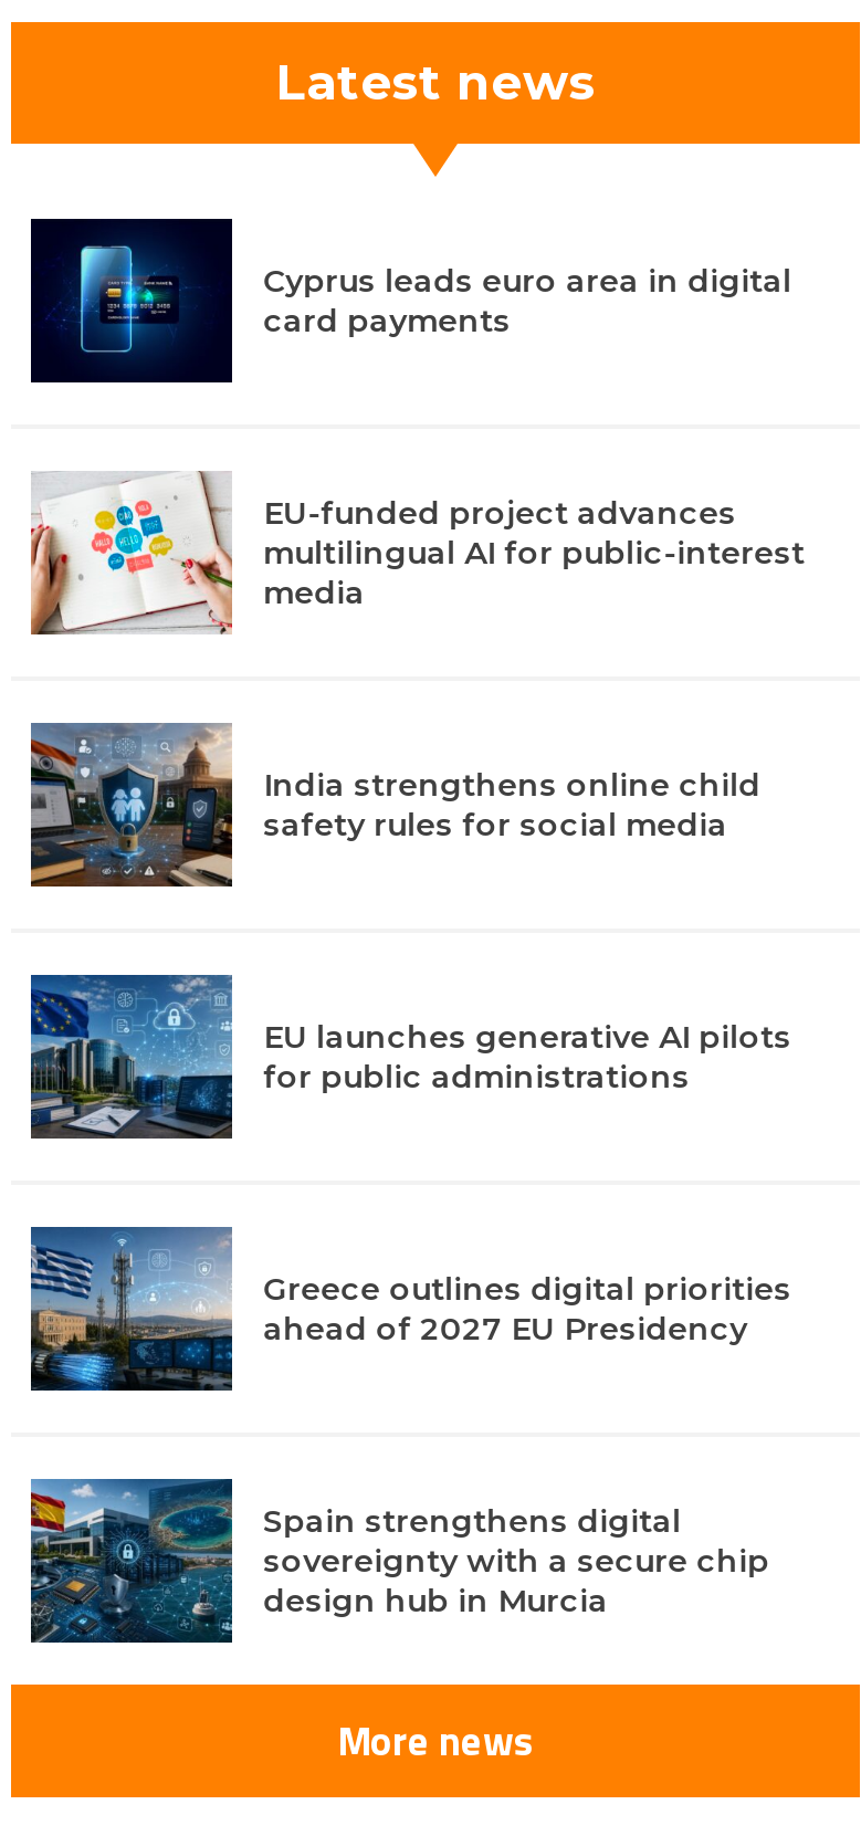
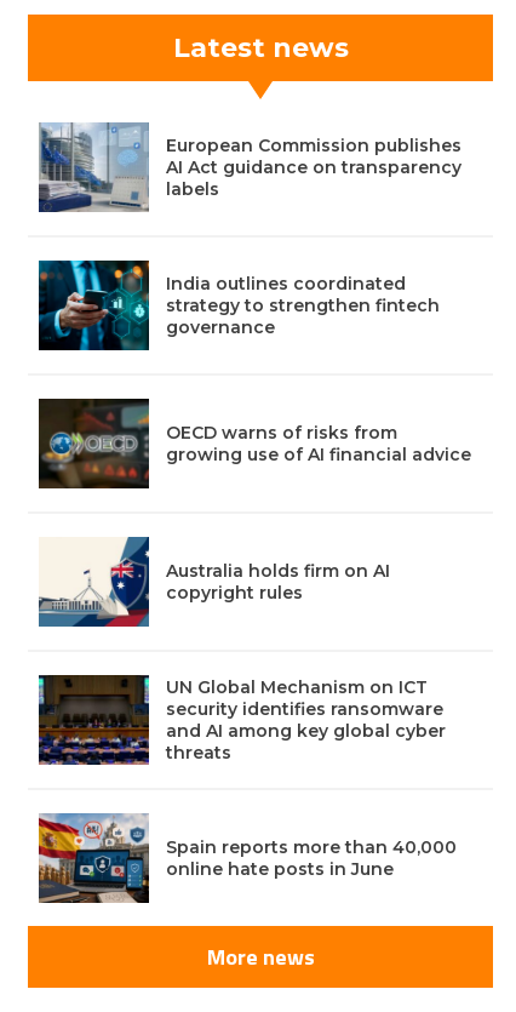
[31,217,792,385] [image] | Cyprus leads euro area in digital | card payments -> [39,122,462,212] [image] | European Commission publishes | AI Act guidance on transparency | labels
[29,471,805,637] [image] | EU-funded project advances | multilingual AI for public-interest | media -> [38,259,440,351] [image] | India outlines coordinated | strategy to strengthen fintech | governance
[29,721,761,889] [image] | India strengthens online child | safety rules for social media -> [38,398,471,490] [image] | OECD warns of risks from | growing use of AI financial advice
[29,973,792,1141] [image] | EU launches generative AI pilots | for public administrations -> [39,537,390,628] [image] | Australia holds firm on AI | copyright rules
[29,1225,792,1393] [image] | Greece outlines digital priorities | ahead of 2027 EU Presidency -> [38,674,446,766] [image] | UN Global Mechanism on ICT | security identifies ransomware | and AI among key global cyber | threats
[29,1477,769,1645] [image] | Spain strengthens digital | sovereignty with a secure chip | design hub in Murcia -> [38,813,457,904] [image] | Spain reports more than 40,000 | online hate posts in June

